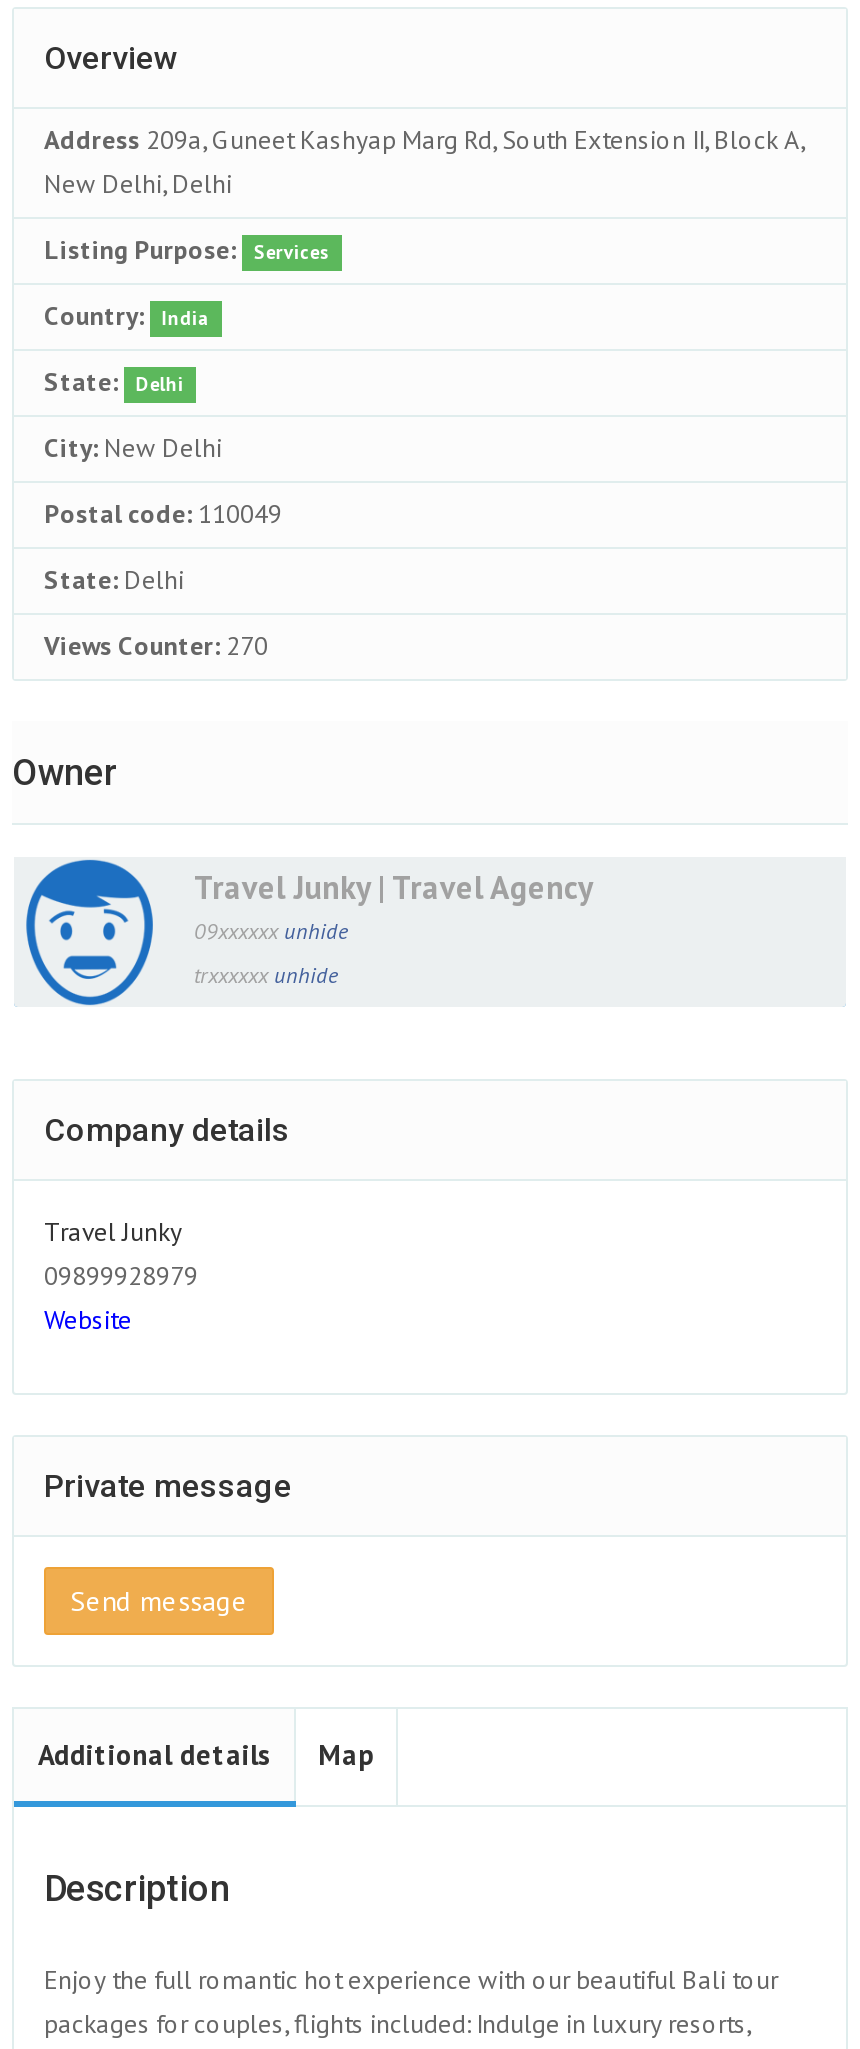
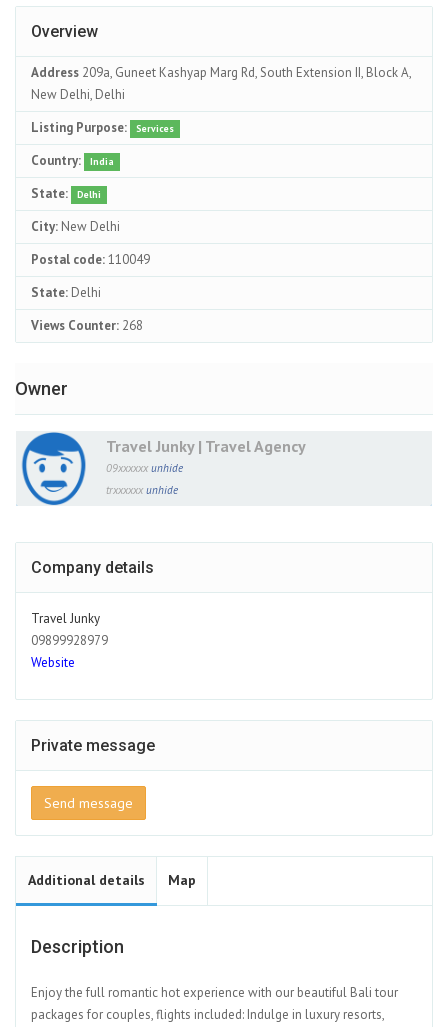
[44,629,268,663] Views Counter: 270 -> [31,317,143,334] Views Counter: 268

